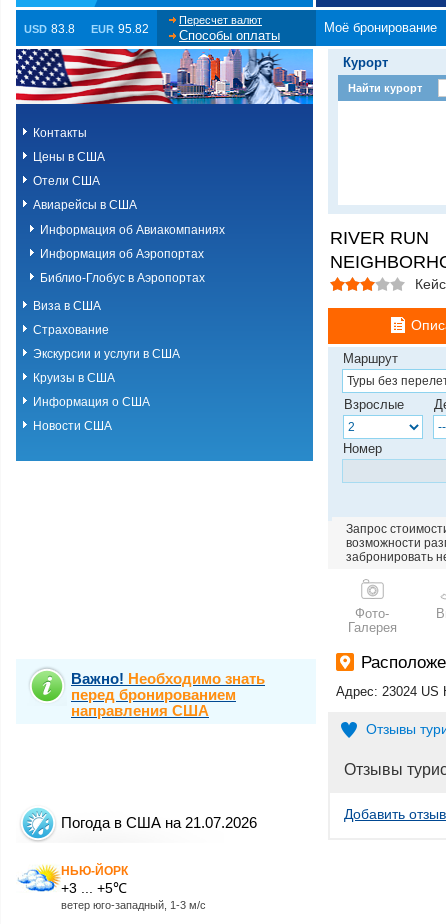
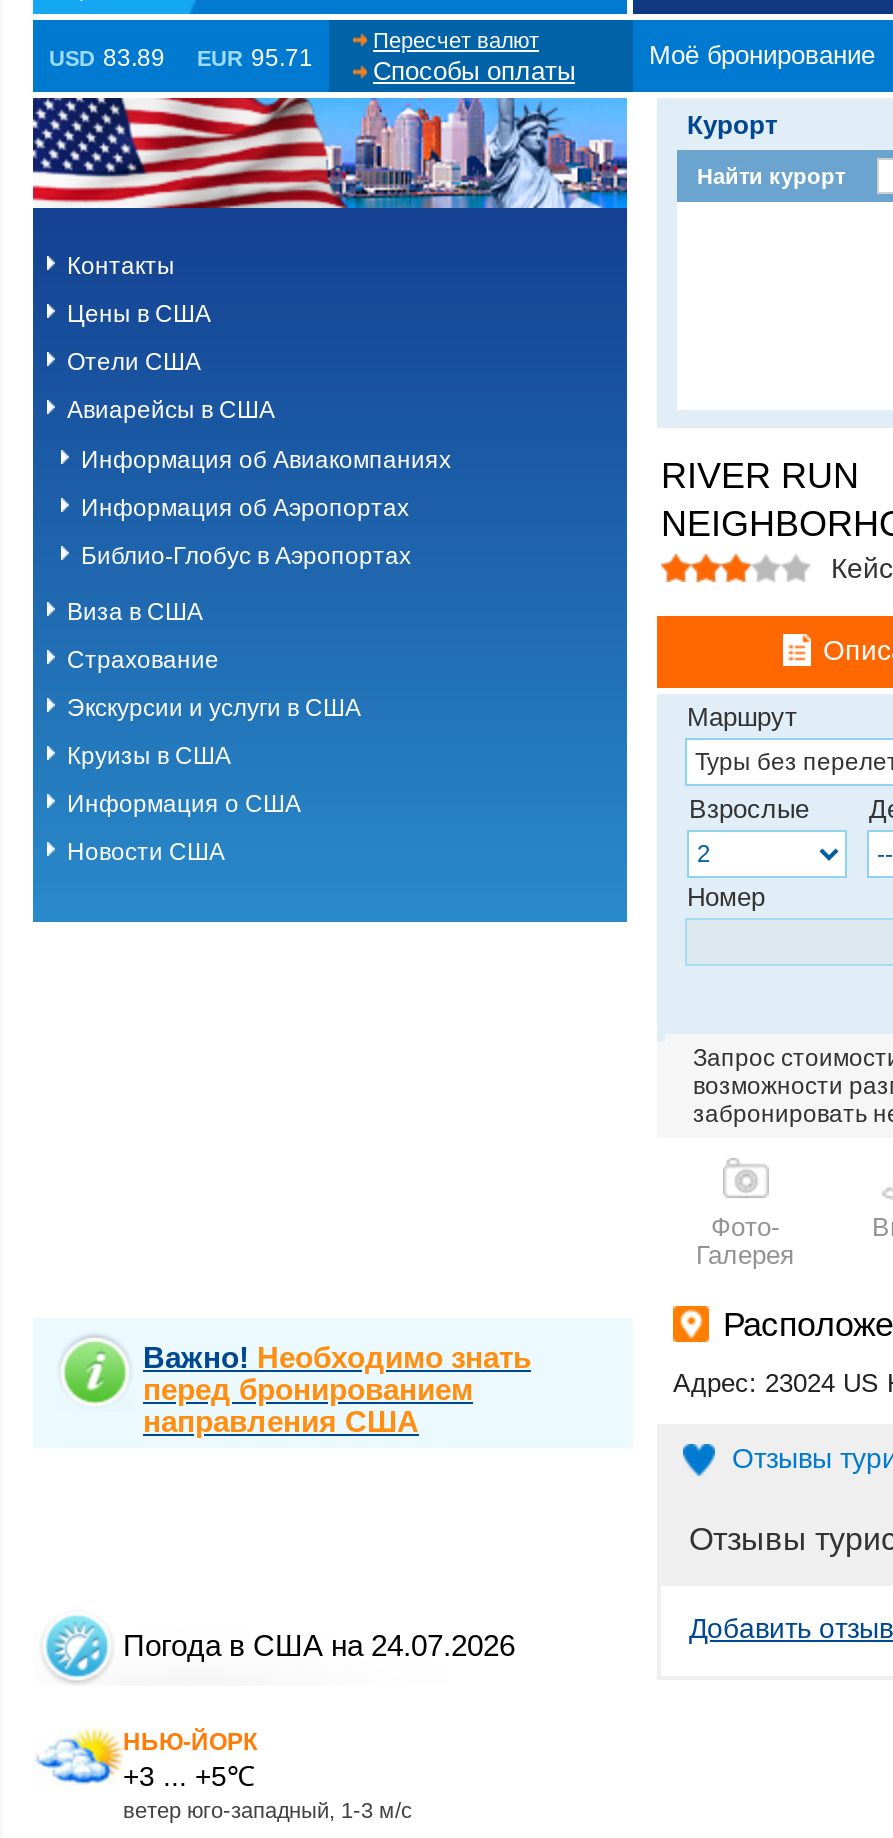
[24,22,75,36] USD 83.8 -> [49,44,165,72] USD 83.89
[91,22,149,36] EUR 95.82 -> [197,44,313,72] EUR 95.71
[61,814,257,831] Погода в США на 21.07.2026 -> [123,1628,515,1662] Погода в США на 24.07.2026

